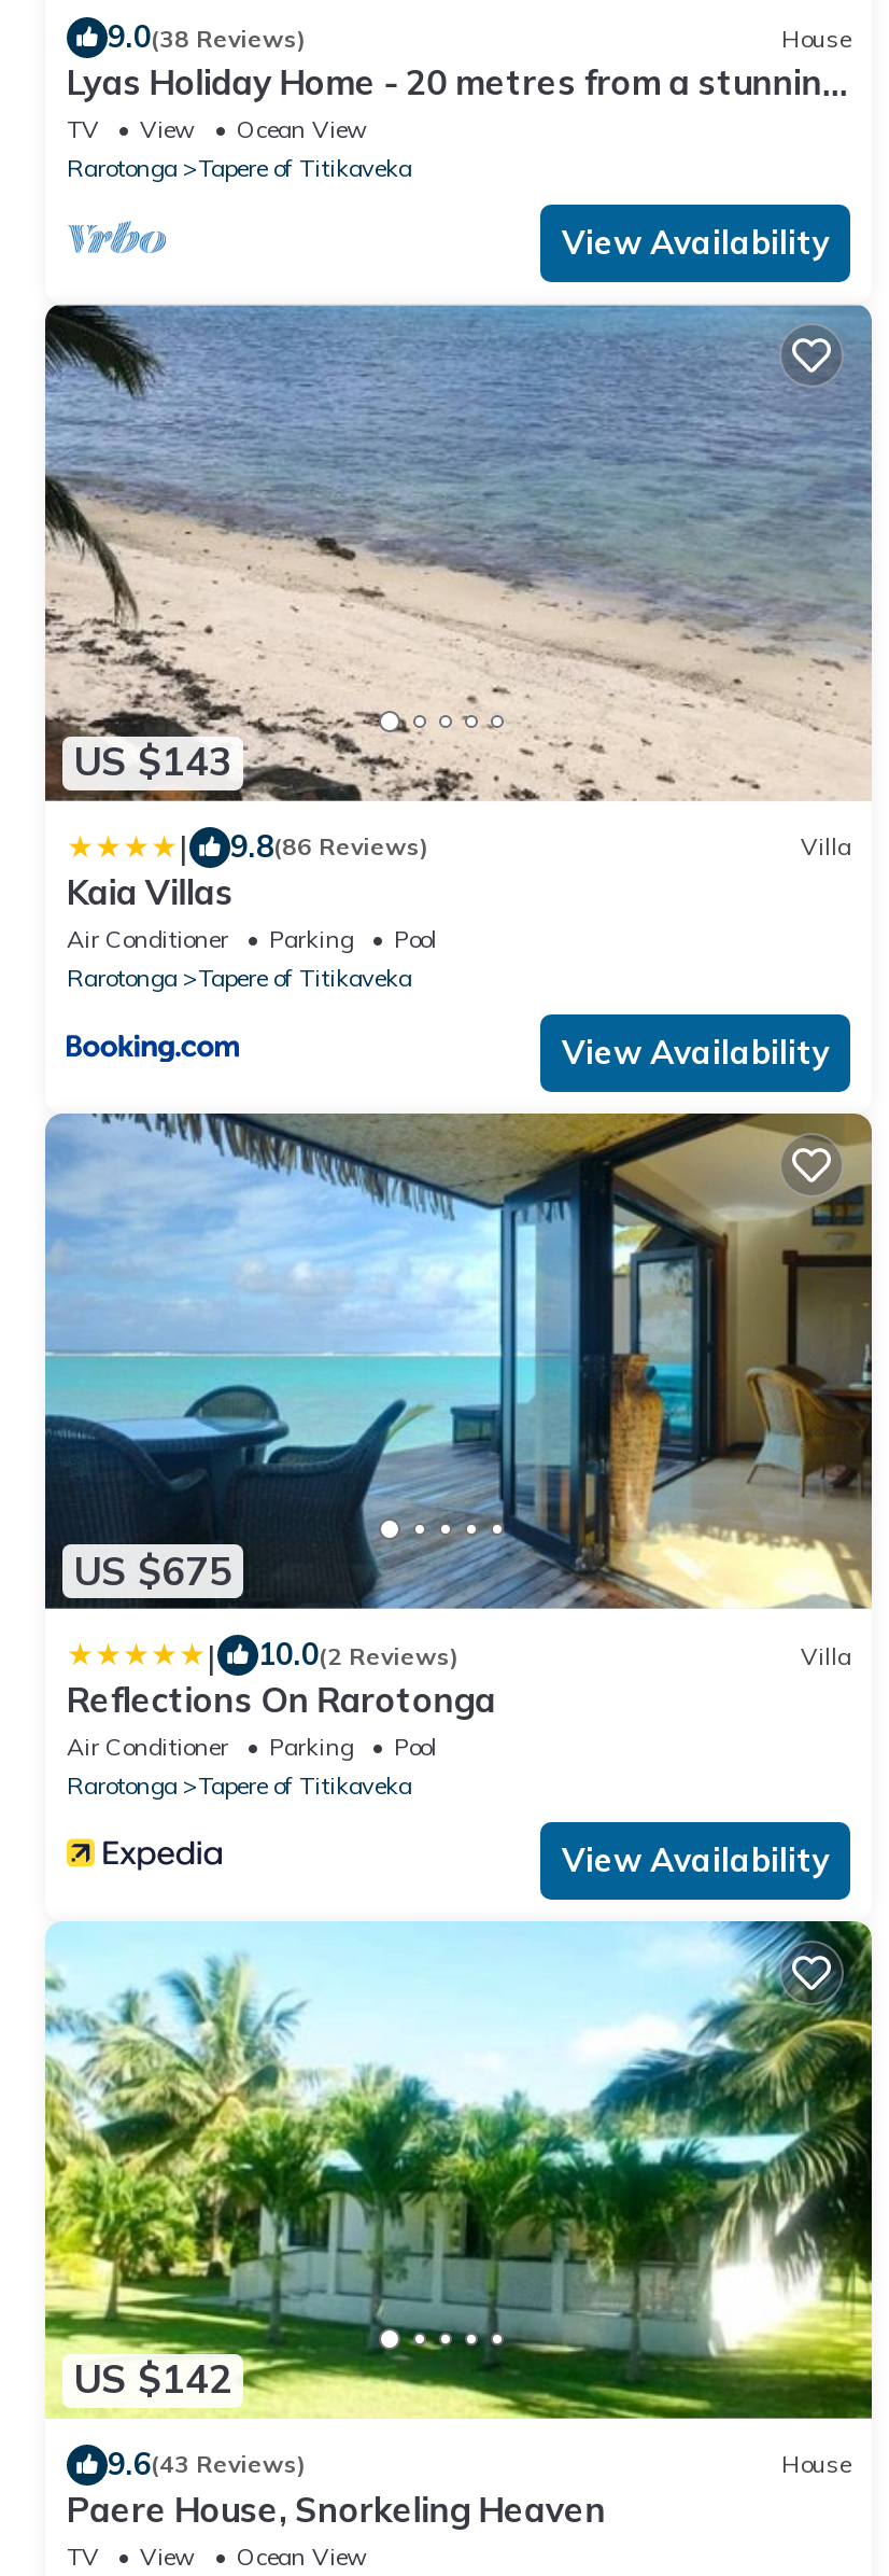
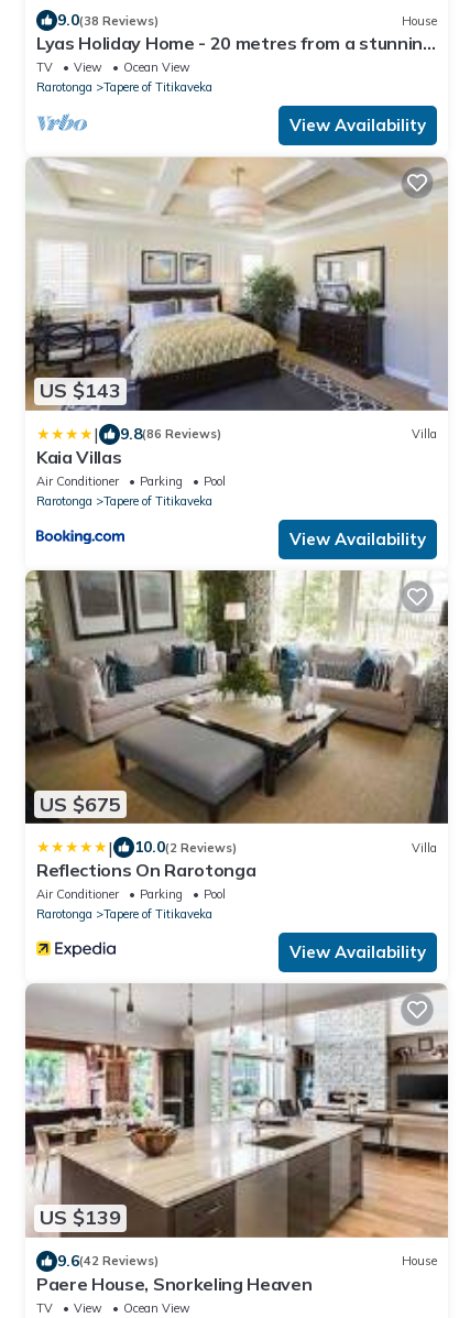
[43,304,874,803] [image] -> [24,156,448,412] [image]
[43,1111,874,1611] [image] -> [24,569,449,825] [image]
[43,1919,874,2421] [image] | US $142 -> [24,983,449,1239] [image] | US $139
[108,2444,306,2483] 9.6(43 Reviews) -> [57,1250,159,1270] 9.6(42 Reviews)

